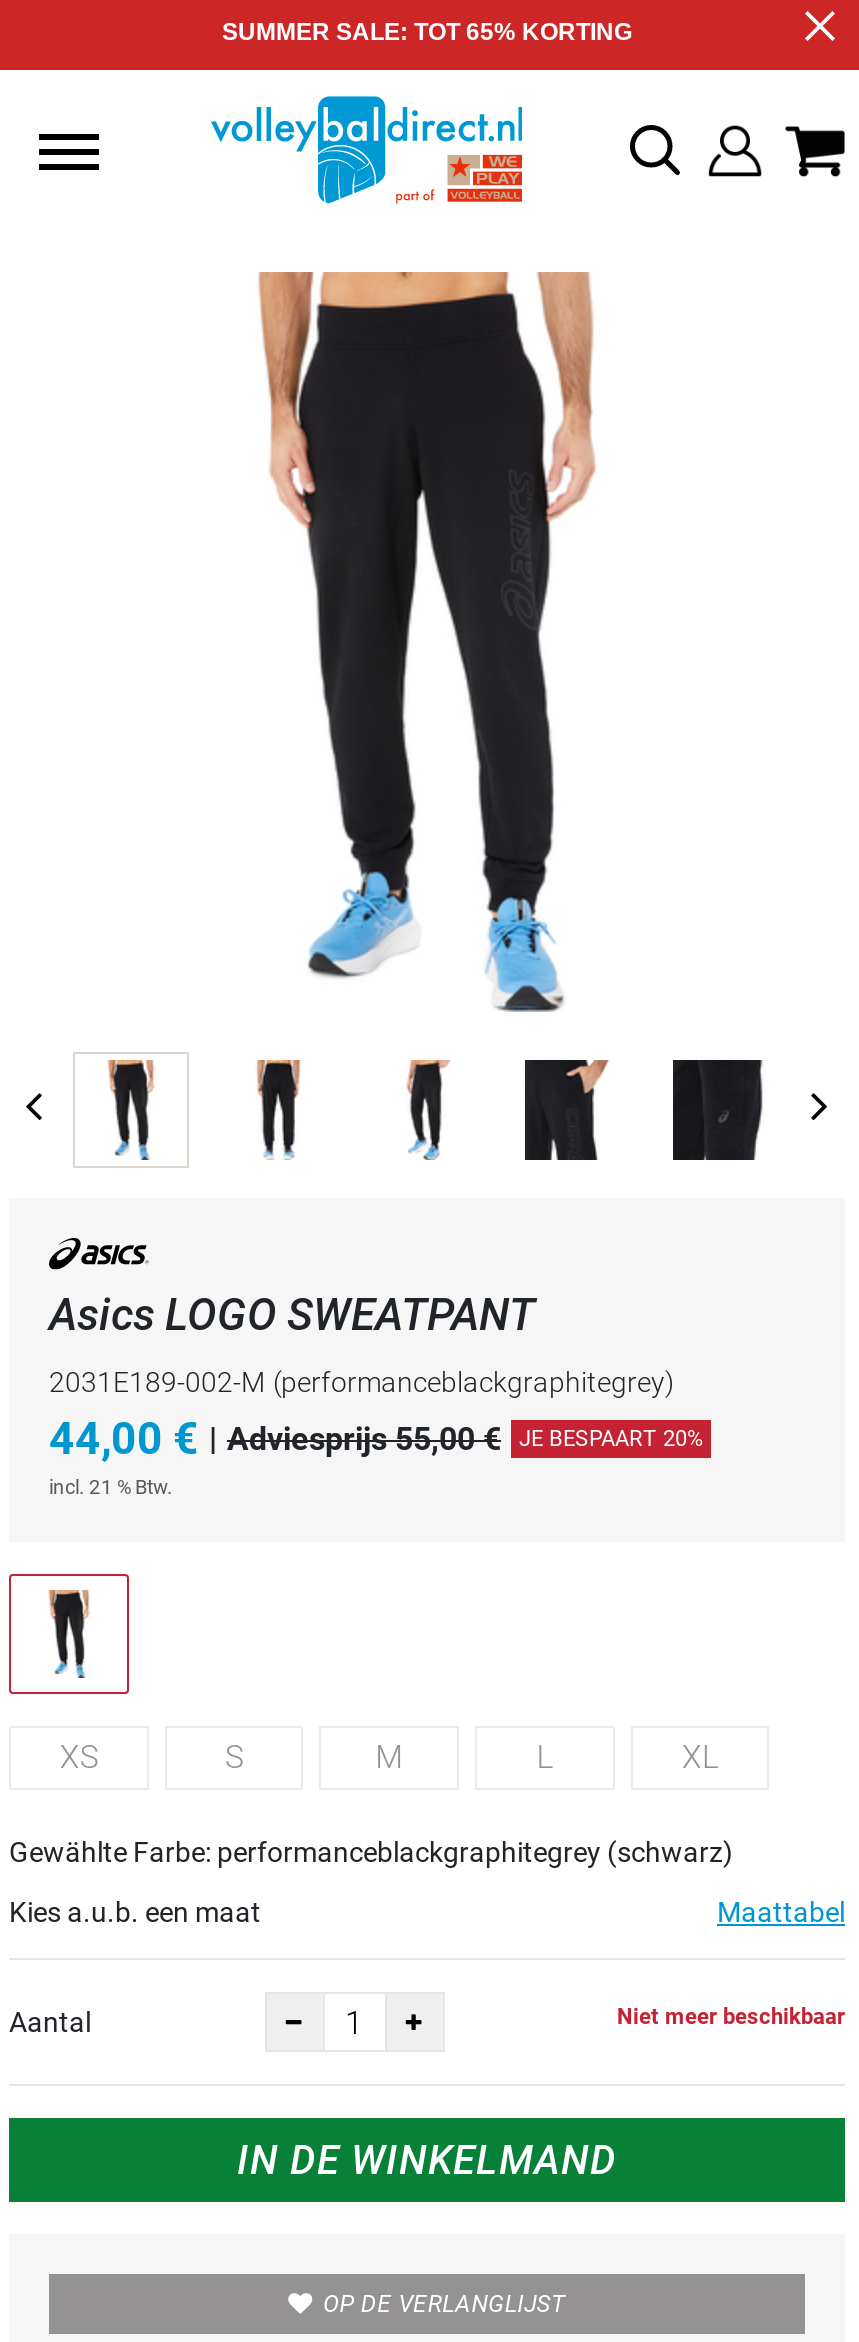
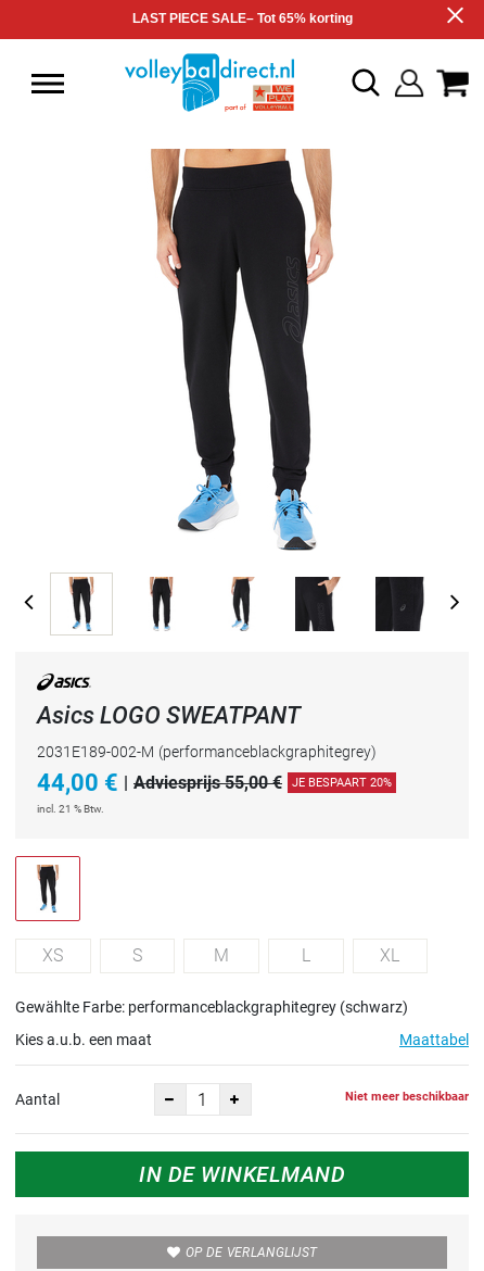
[222,18,632,46] SUMMER SALE: TOT 65% KORTING -> [132,11,352,26] LAST PIECE SALE– Tot 65% korting

